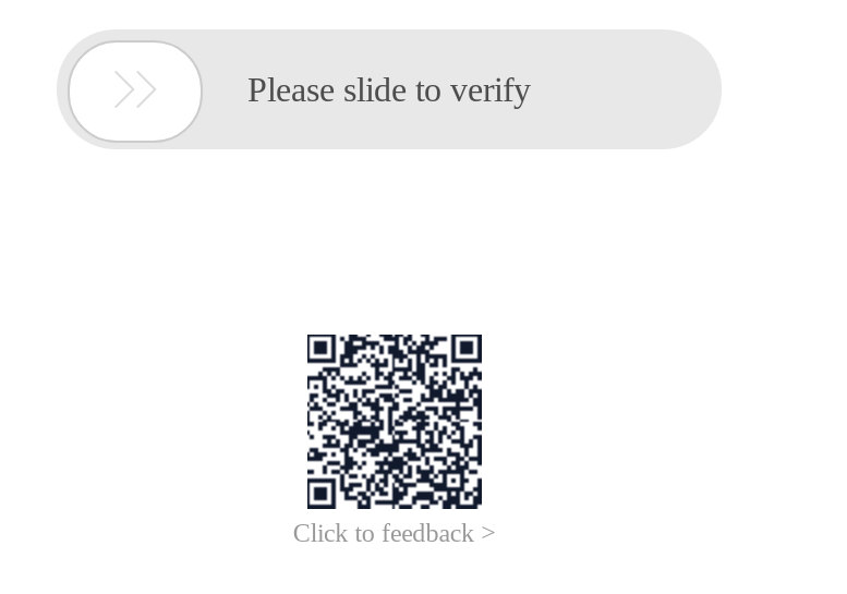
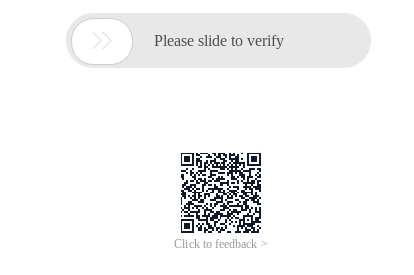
[307,335,484,511] [image] -> [180,152,262,234] [image]

